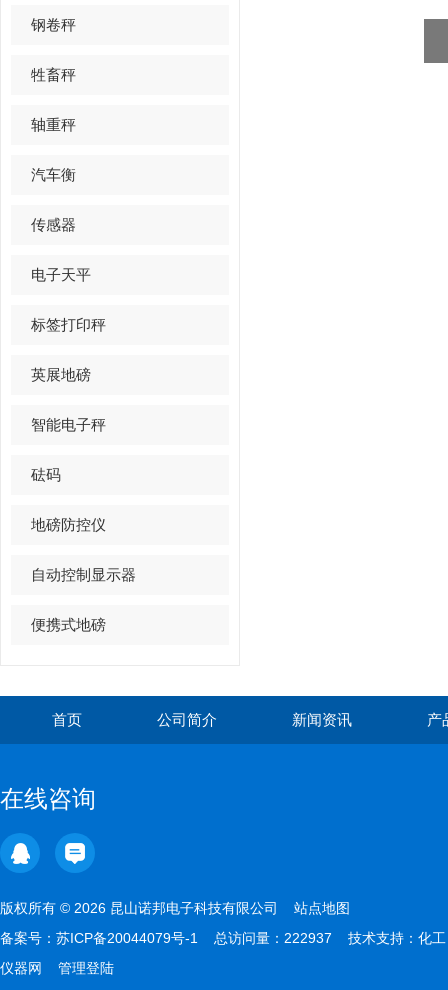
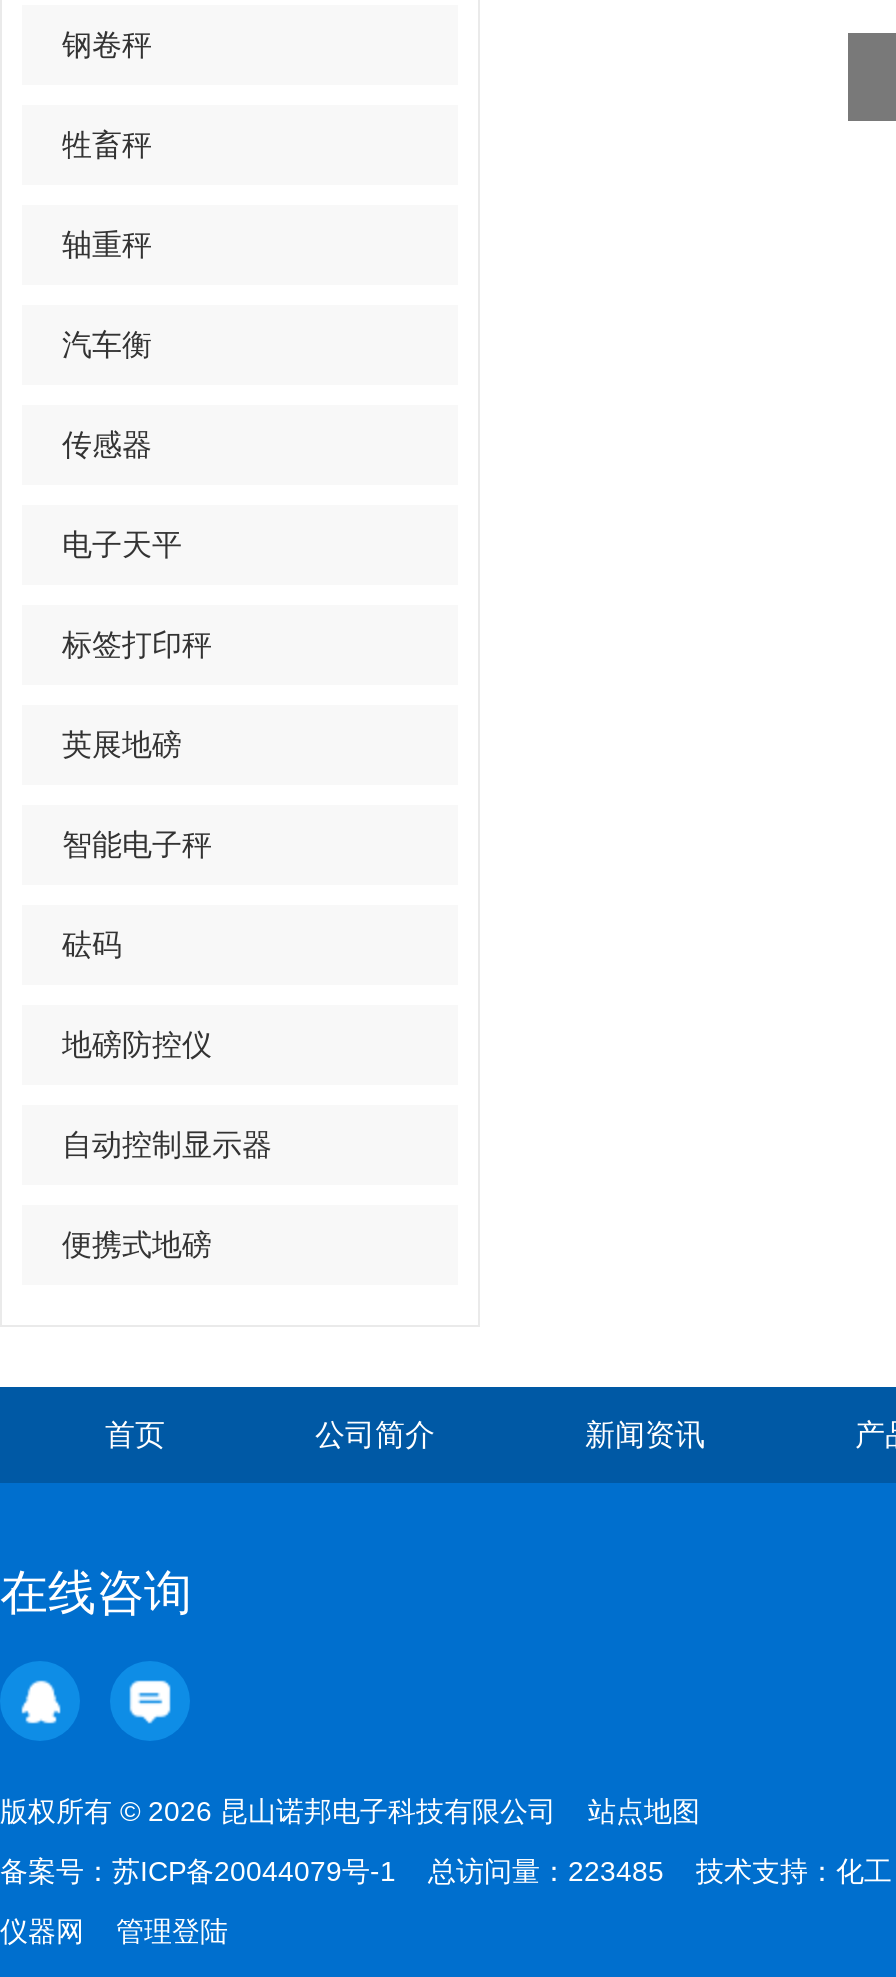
[0,930,446,946] 备案号：苏ICP备20044079号-1总访问量：222937 技术支持：化工 -> [0,1855,892,1887] 备案号：苏ICP备20044079号-1总访问量：223485 技术支持：化工

